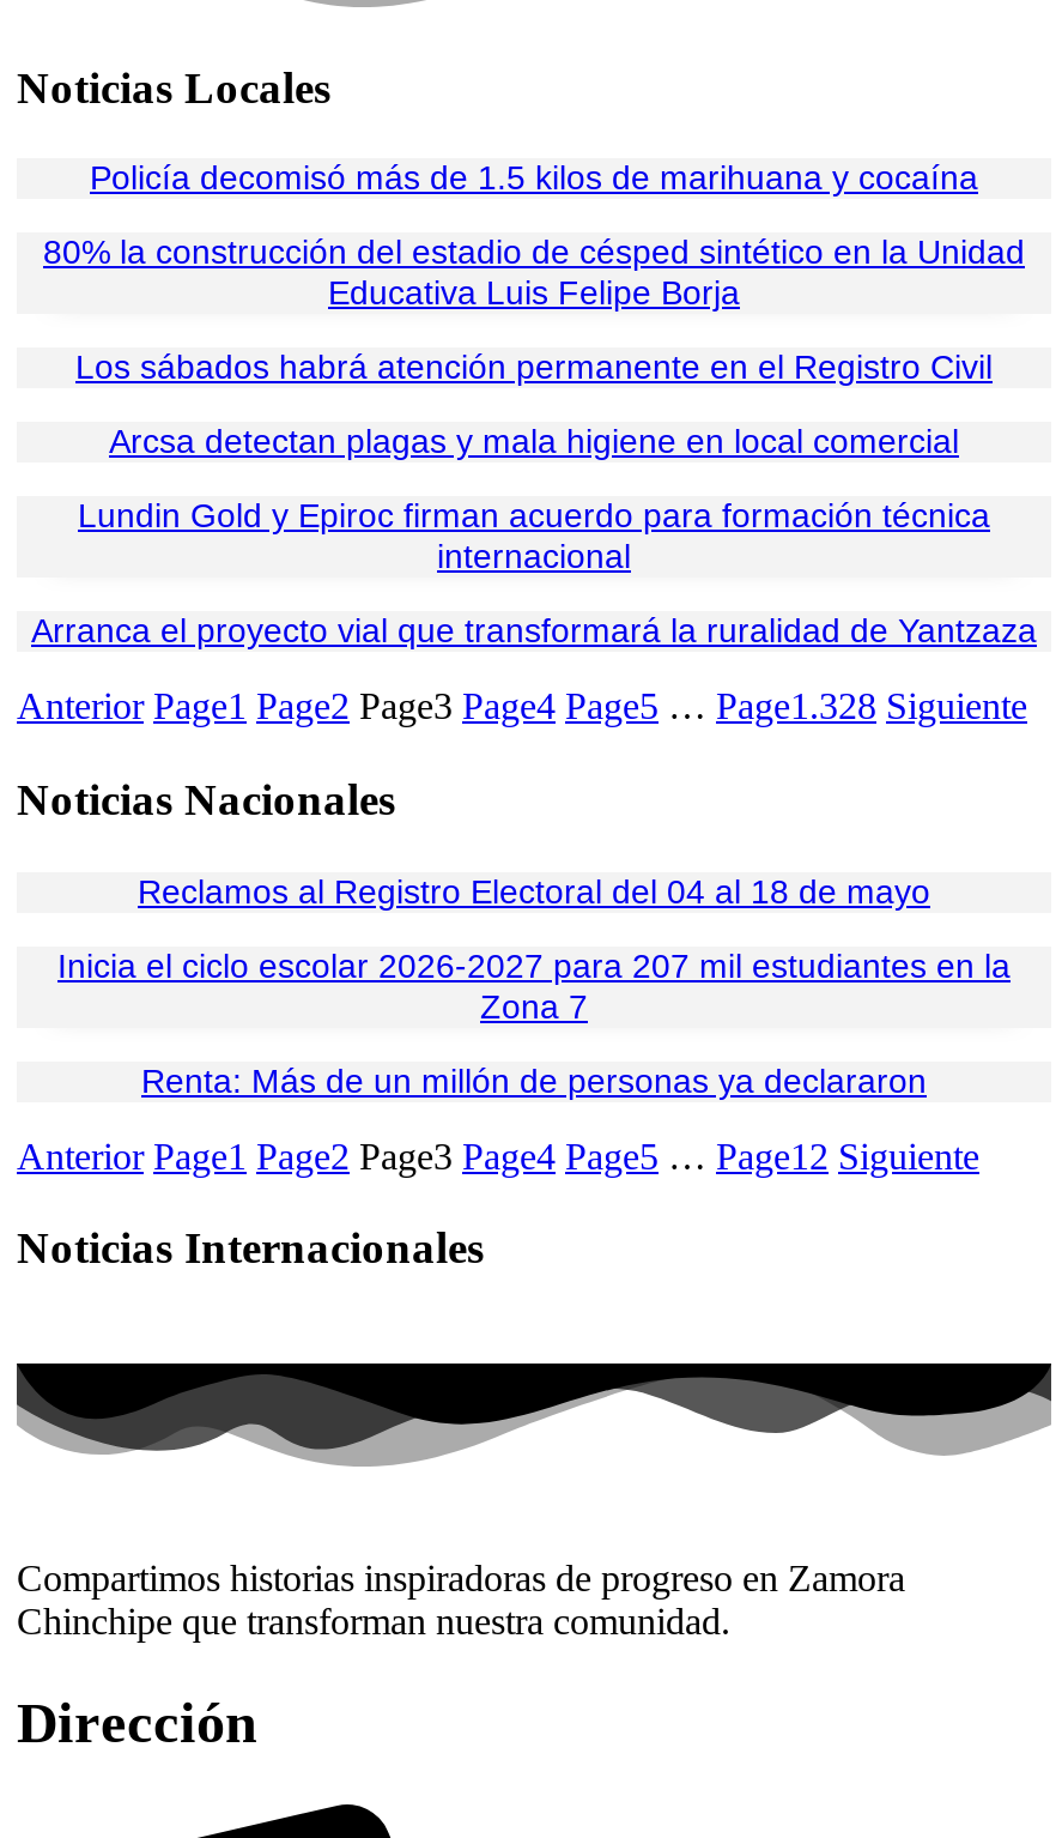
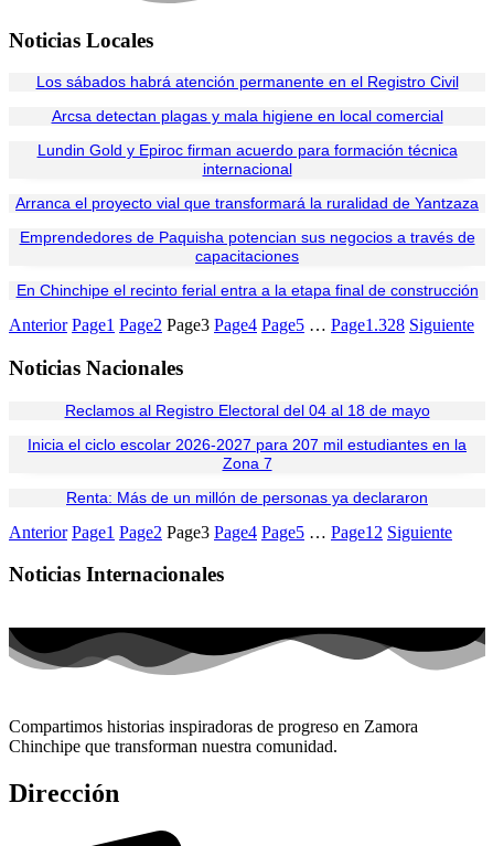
[43,159,1025,312] Policía decomisó más de 1.5 kilos de marihuana y cocaína | 80% la construcción del estadio de césped sintético en la Unidad | Educativa Luis Felipe Borja -> none
moved [31,348,1037,650] -> [15,73,479,212]: Los sábados habrá atención permanente en el Registro Civil | Arcsa detectan plagas y mala higiene en local comercial | Lundin Gold y Epiroc firman acuerdo para formación técnica | internacional | Arranca el proyecto vial que transformará la ruralidad de Yantzaza
none -> [16,229,478,299] Emprendedores de Paquisha potencian sus negocios a través de | capacitaciones | En Chinchipe el recinto ferial entra a la etapa final de construcción

